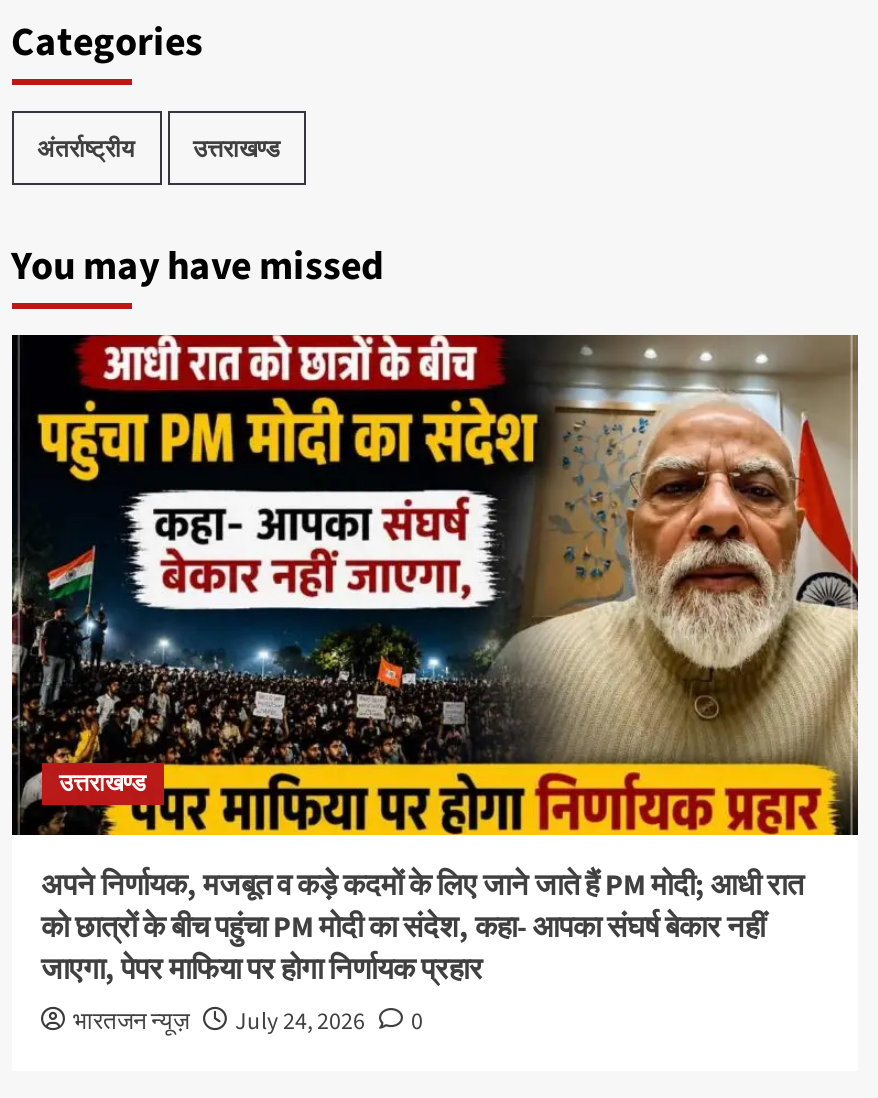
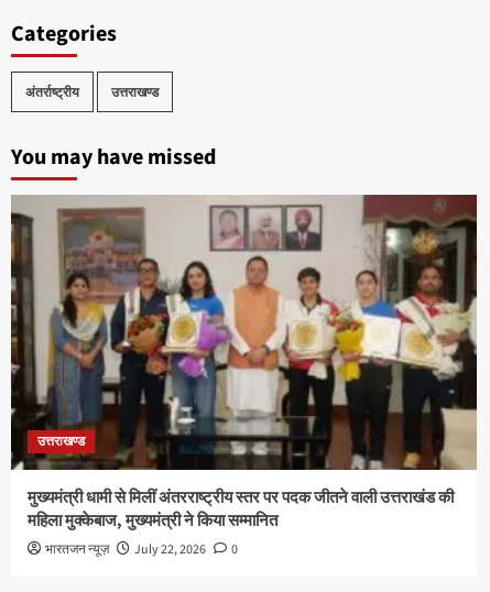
[10,334,860,990] [image] | अपने निर्णायक, मजबूत व कड़े कदमों के लिए जाने जाते हैं PM मोदी; आधी रात | को छात्रों के बीच पहुंचा PM मोदी का संदेश, कहा- आपका संघर्ष बेकार नहीं | जाएगा, पेपर माफिया पर होगा निर्णायक प्रहार -> [10,195,478,533] [image] | मुख्यमंत्री धामी से मिलीं अंतरराष्ट्रीय स्तर पर पदक जीतने वाली उत्तराखंड की | महिला मुक्केबाज, मुख्यमंत्री ने किया सम्मानित
[73,1004,423,1038] भारतजन न्यूज़ July 24, 2026 0 -> [45,541,237,559] भारतजन न्यूज़ July 22, 2026 0

